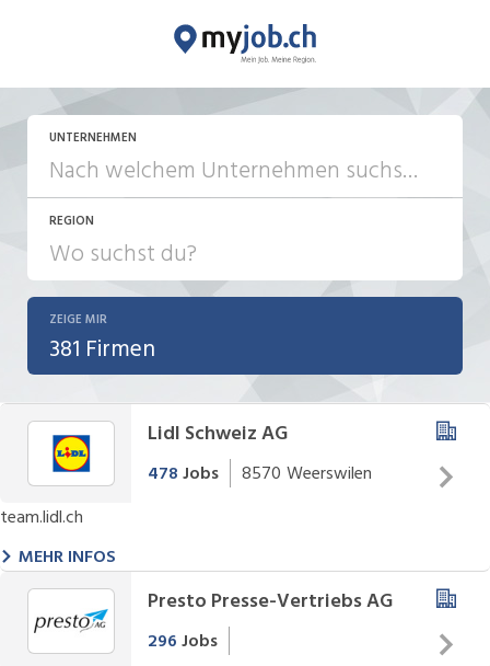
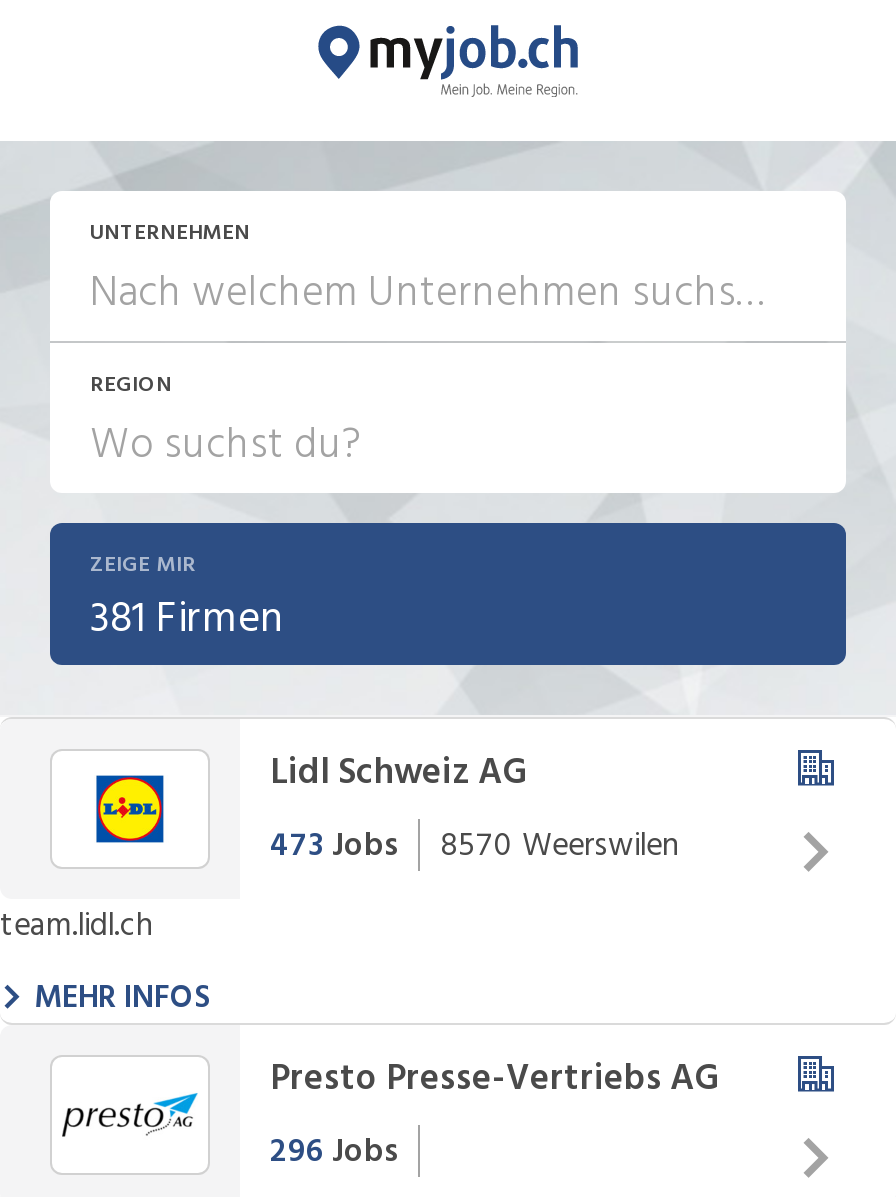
[148,459,372,487] 478 Jobs 8570 Weerswilen -> [270,819,678,871] 473 Jobs 8570 Weerswilen

